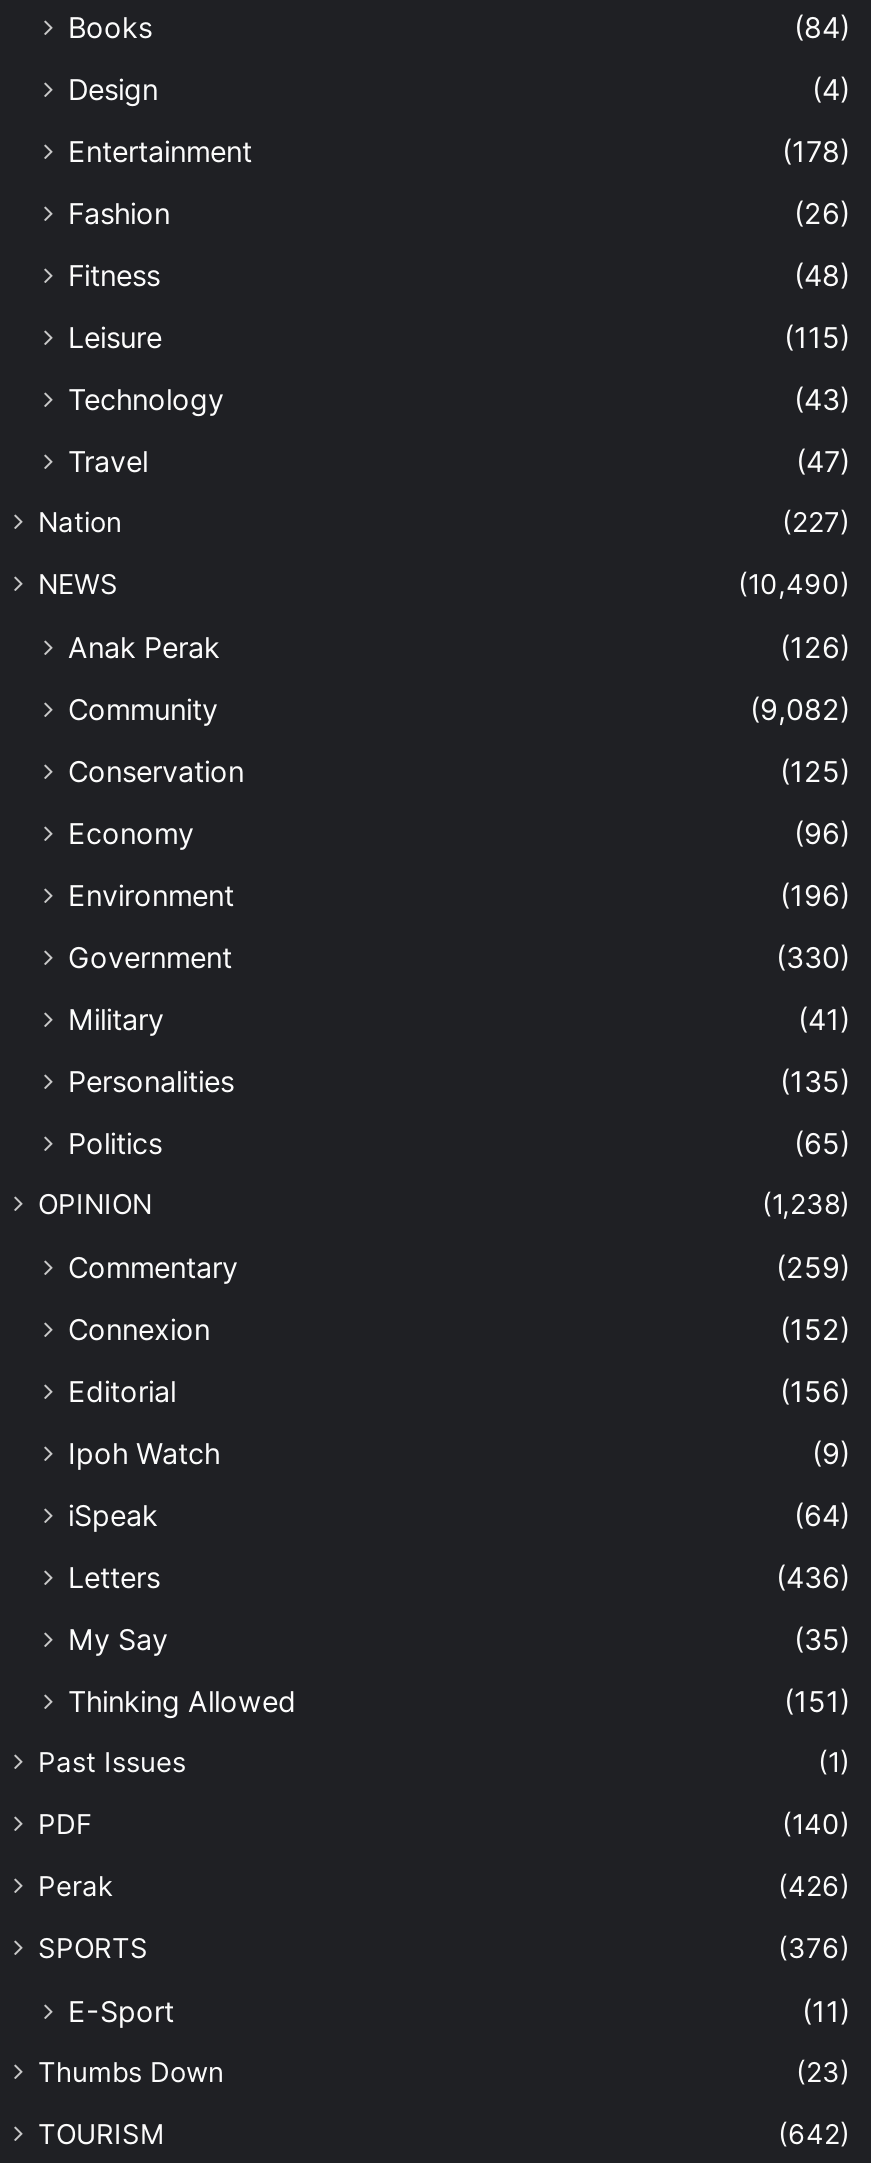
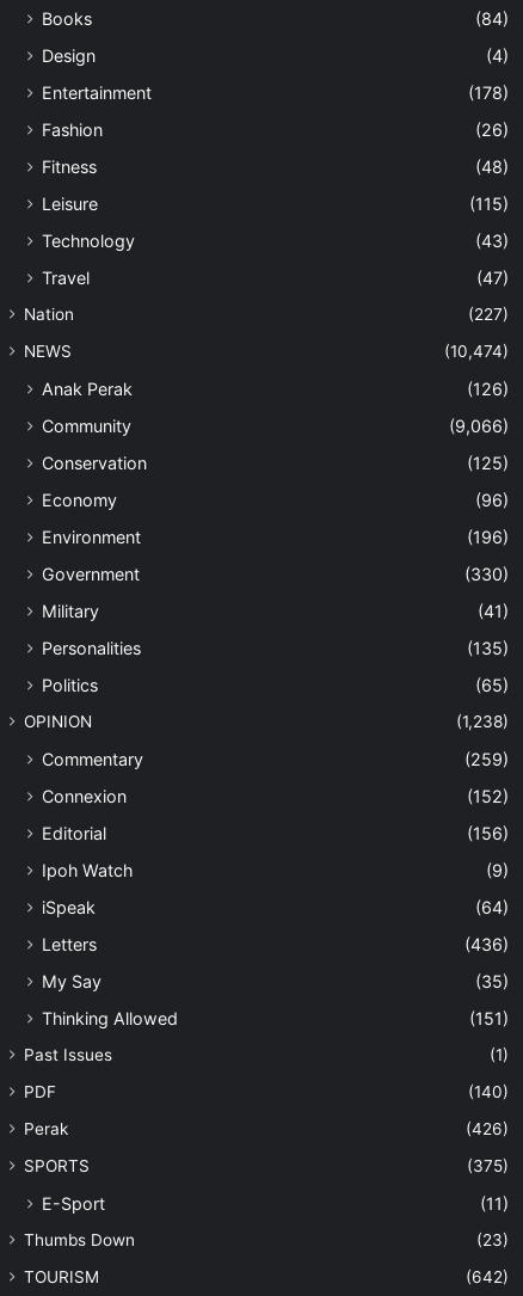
[738,568,850,600] (10,490) -> [444,341,509,360] (10,474)
[750,692,850,726] (9,082) -> [449,415,509,436] (9,066)
[778,1932,850,1964] (376) -> [467,1156,509,1175] (375)

